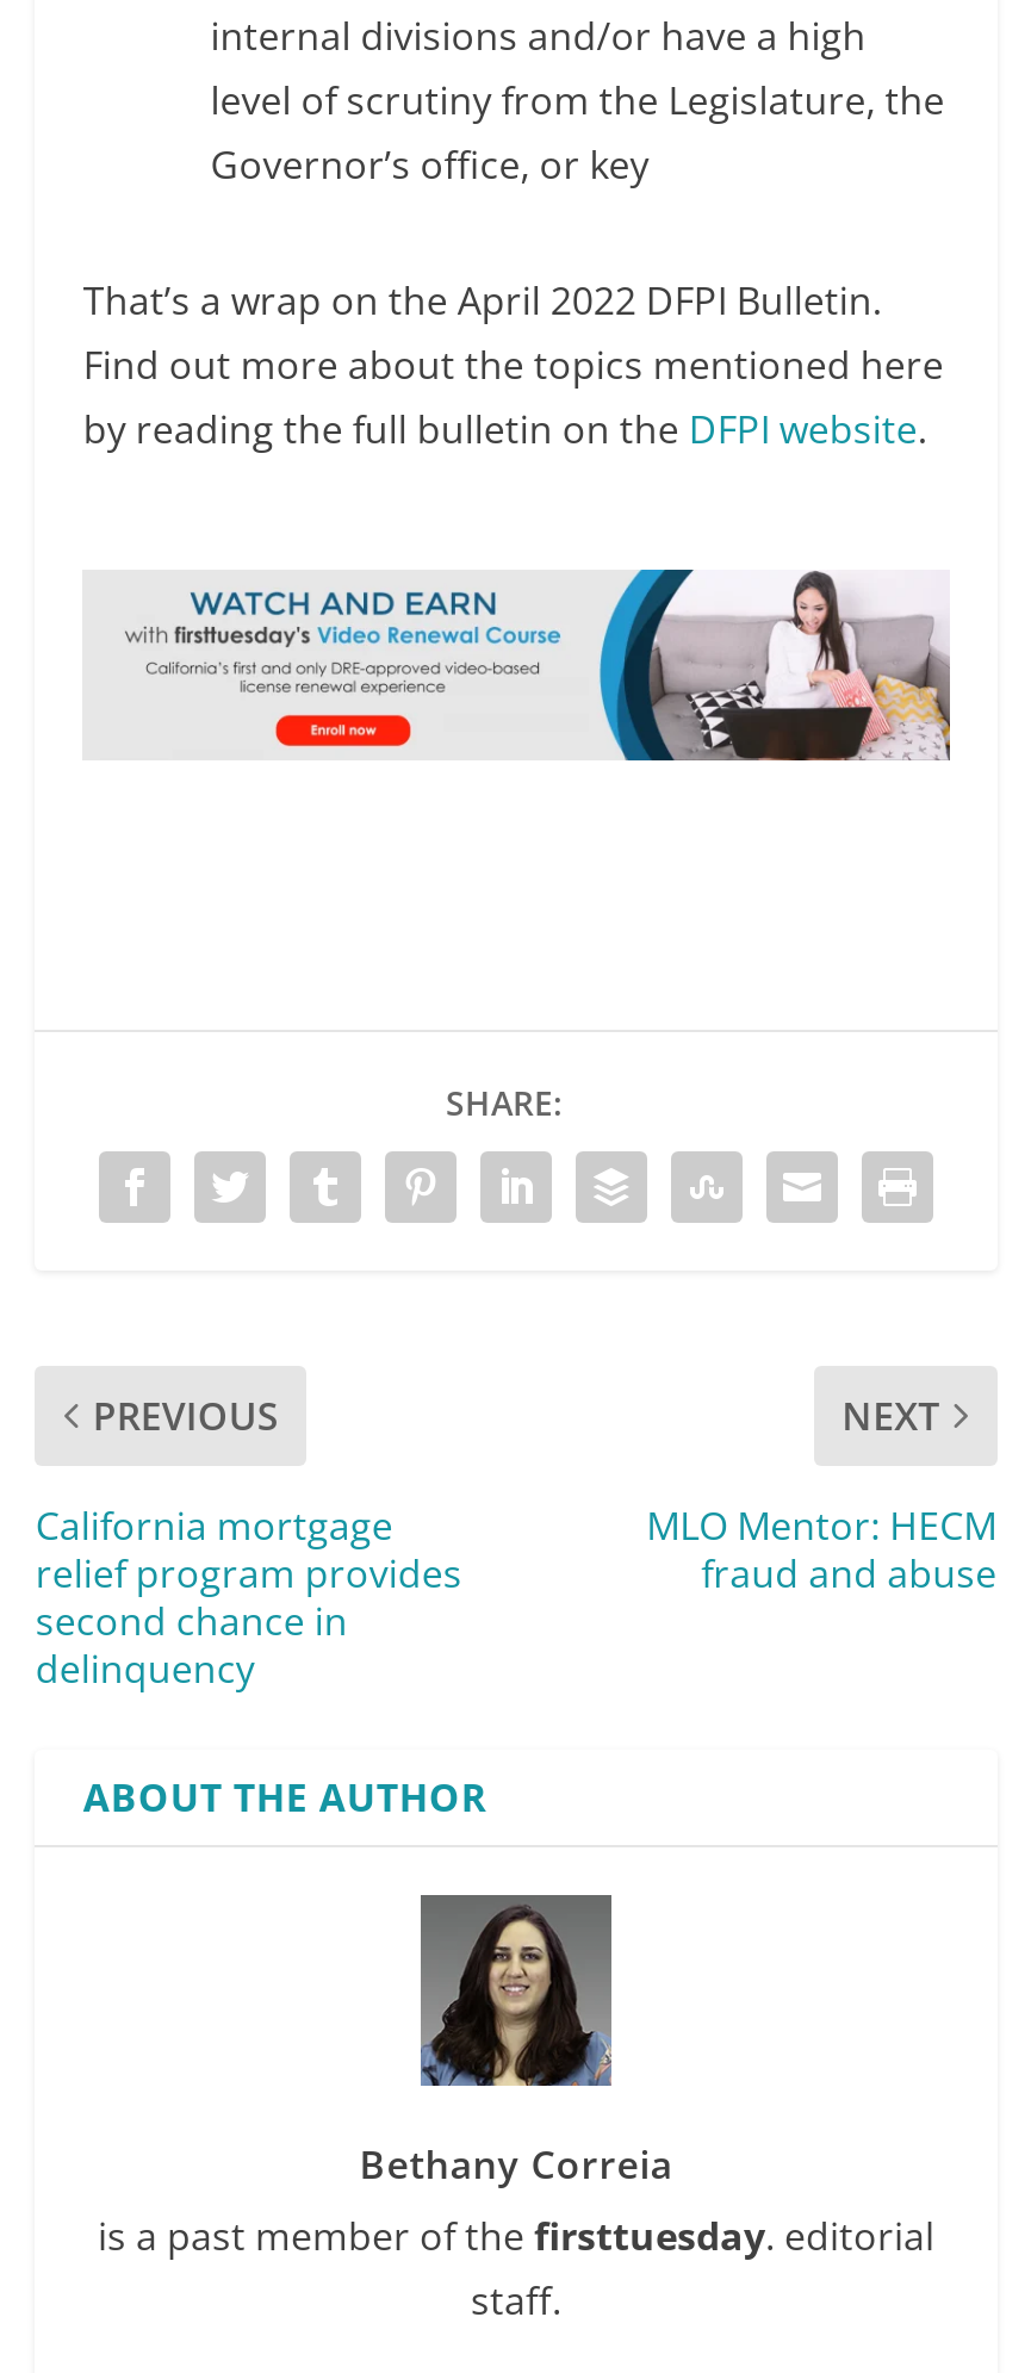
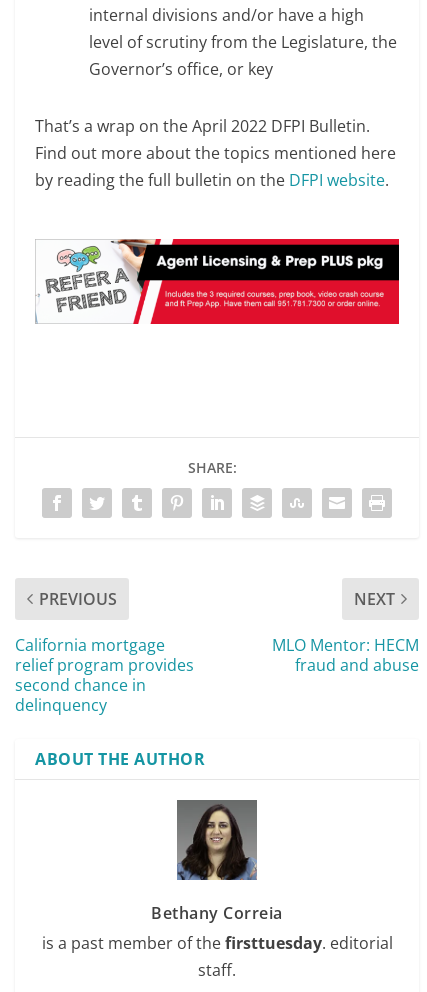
[111,567,952,763] [image] -> [45,238,400,325] [image]

